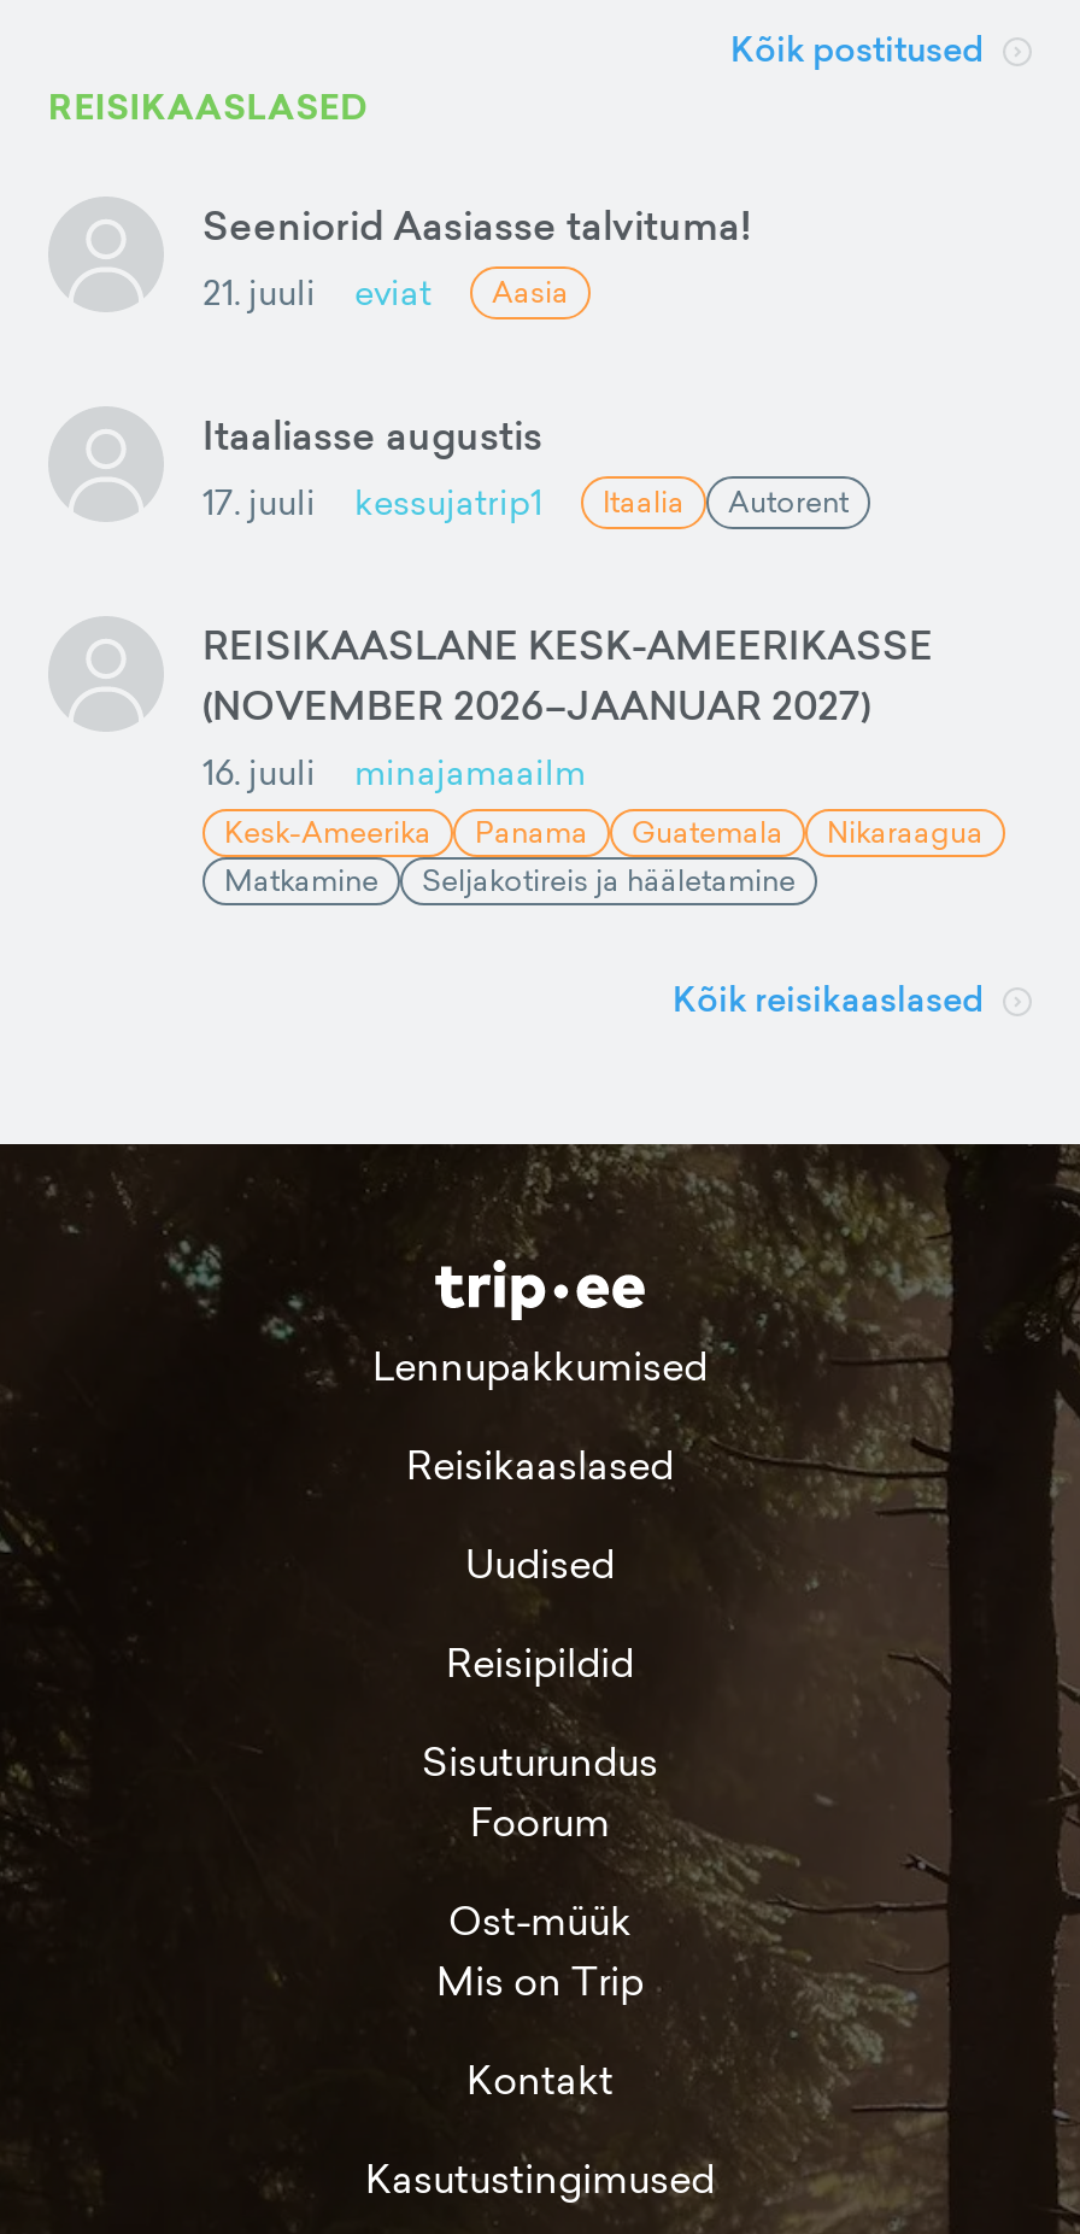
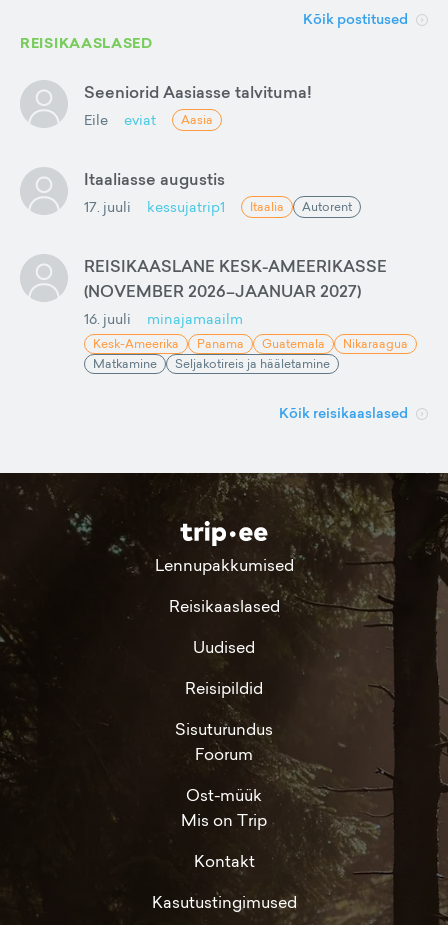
[202,269,316,315] 21. juuli -> [84,110,108,129] Eile

